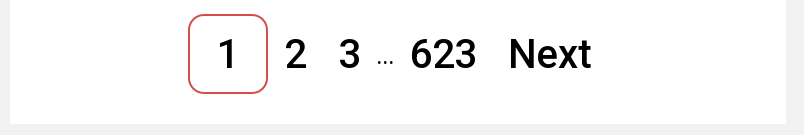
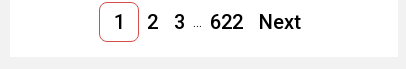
[217,31,592,79] 1 2 3 ... 623 Next -> [113,10,301,34] 1 2 3 ... 622 Next

